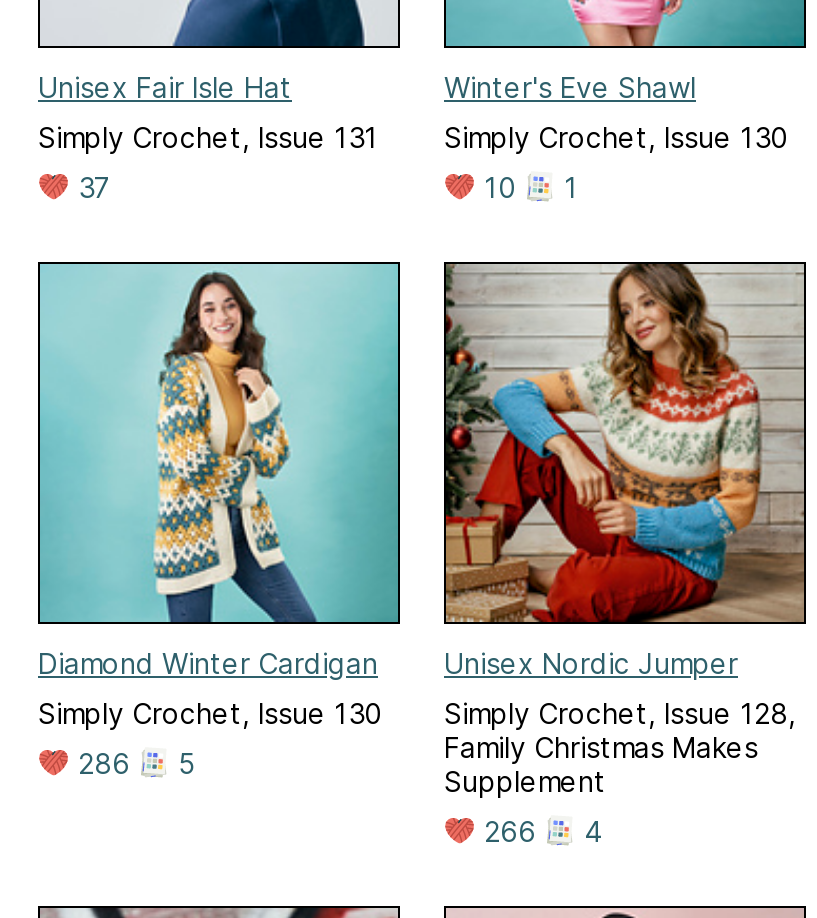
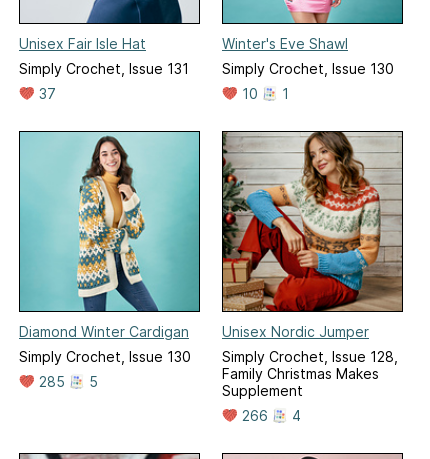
[70,746,196,780] 286 5 -> [35,373,98,390] 285 5

